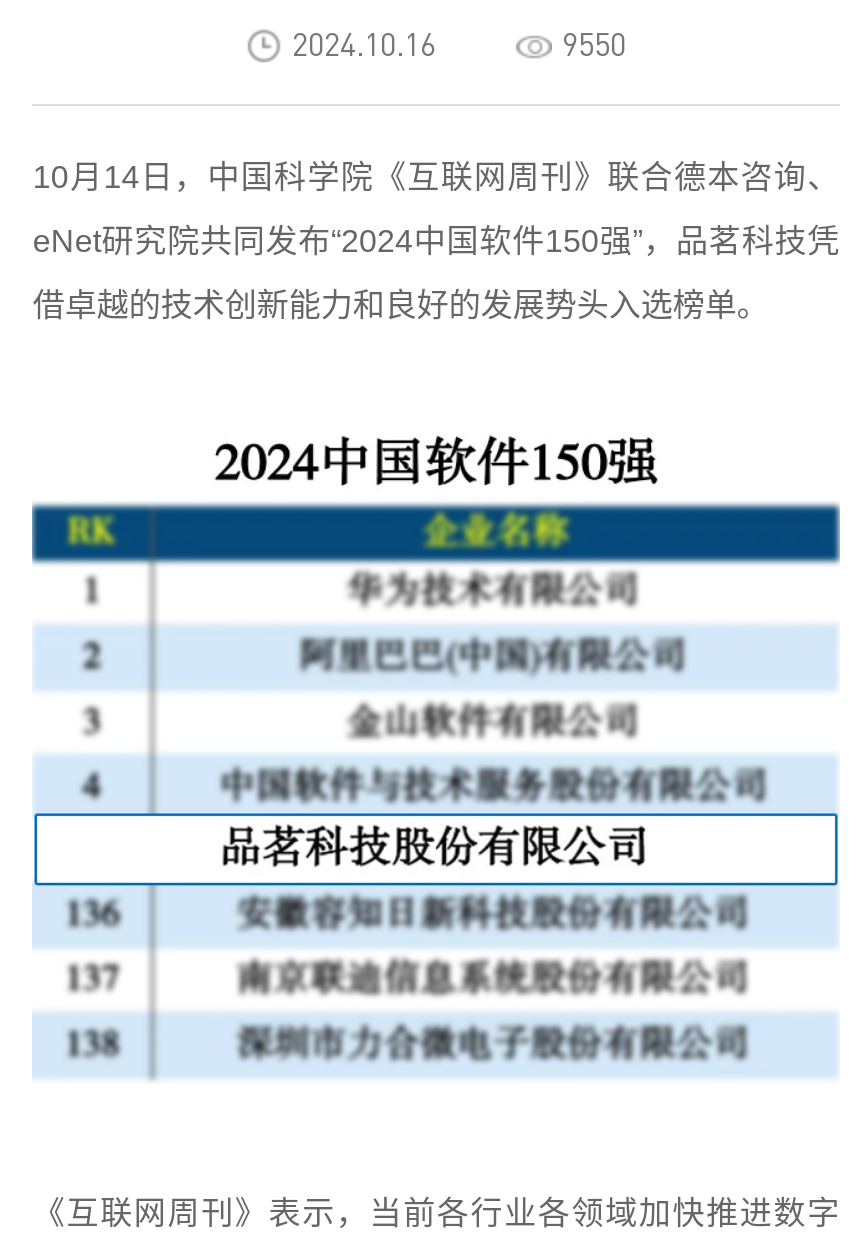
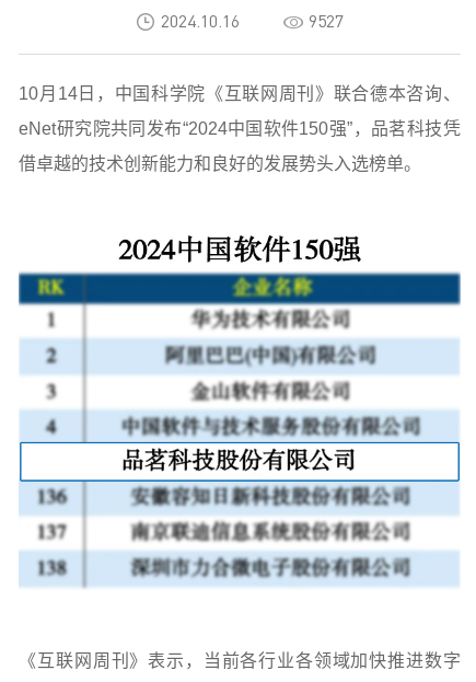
[562,24,626,64] 9550 -> [309,10,344,32] 9527

